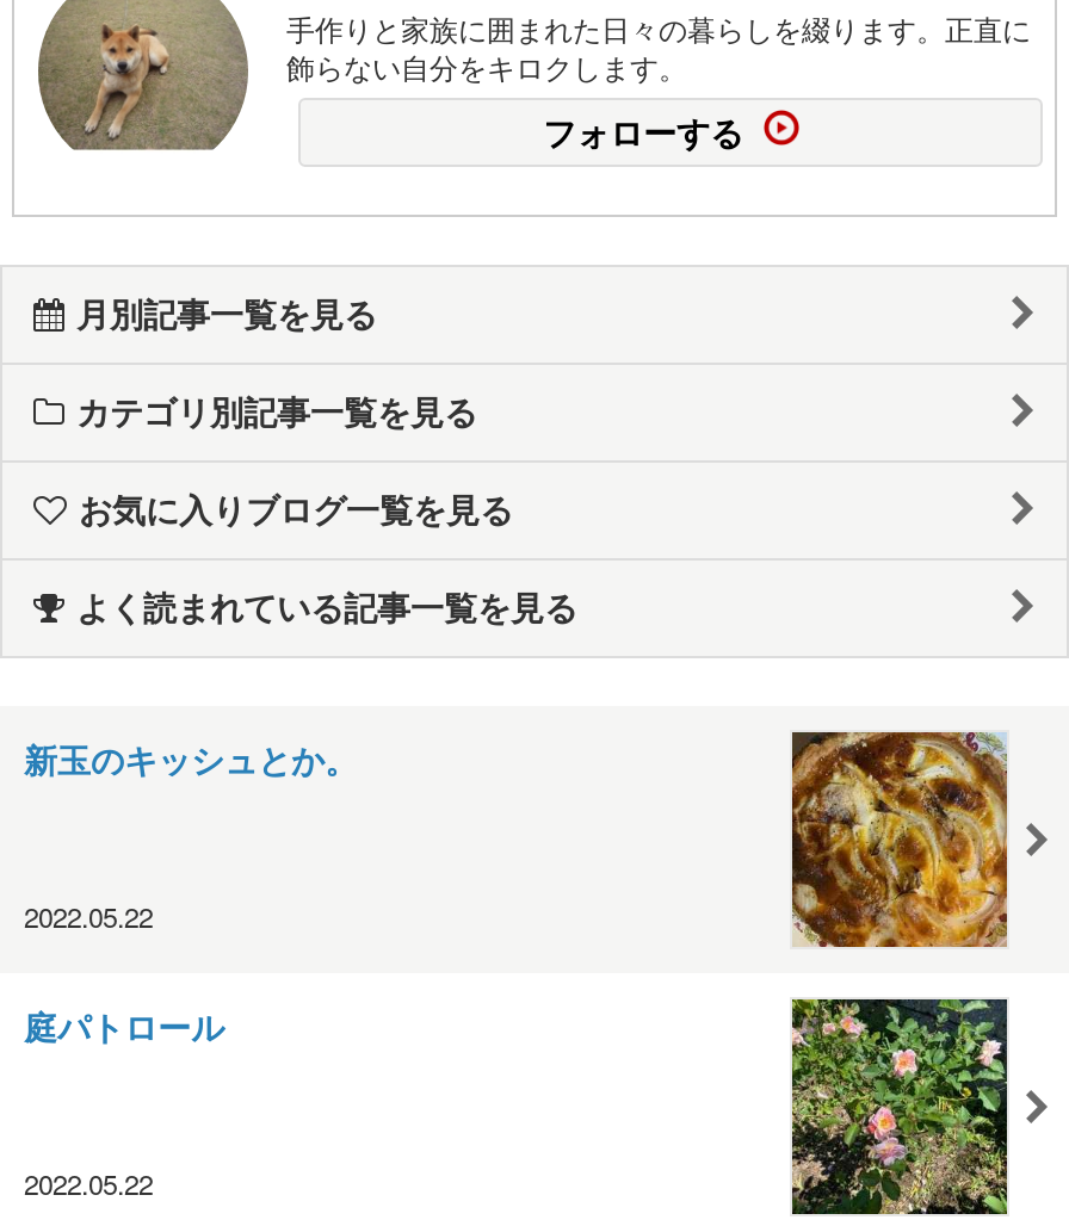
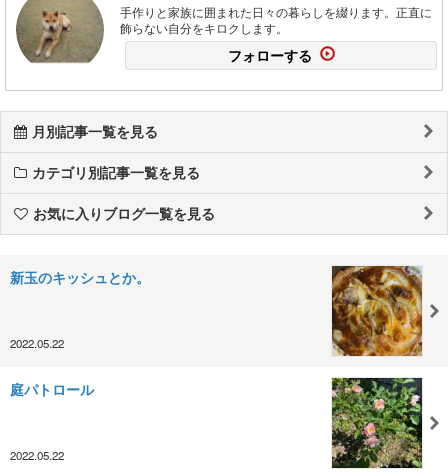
[76,582,577,629] よく読まれている記事一覧を見る -> none

